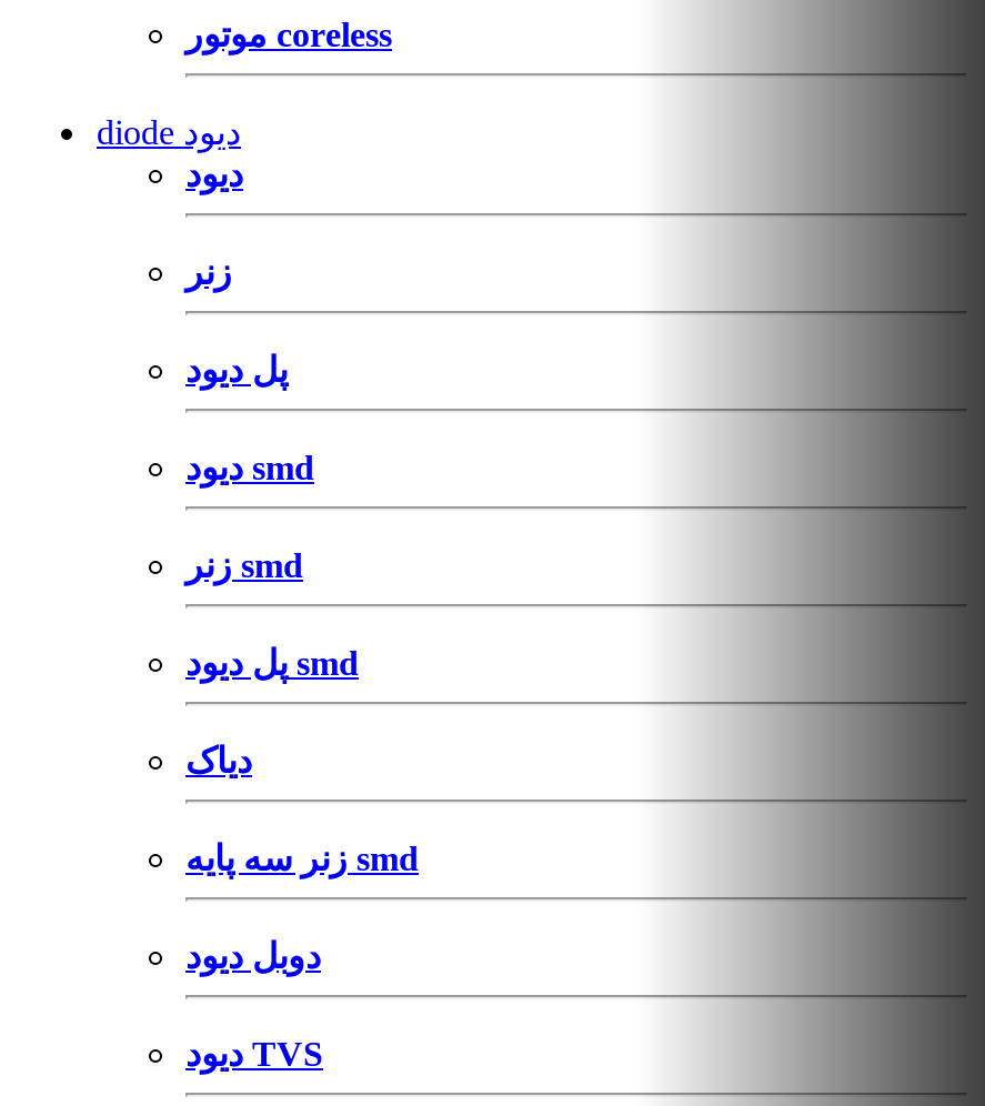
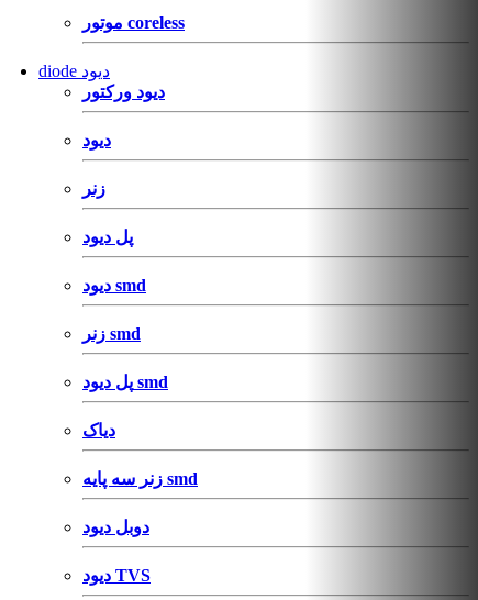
none -> [82,82,165,101] دیود ورکتور

